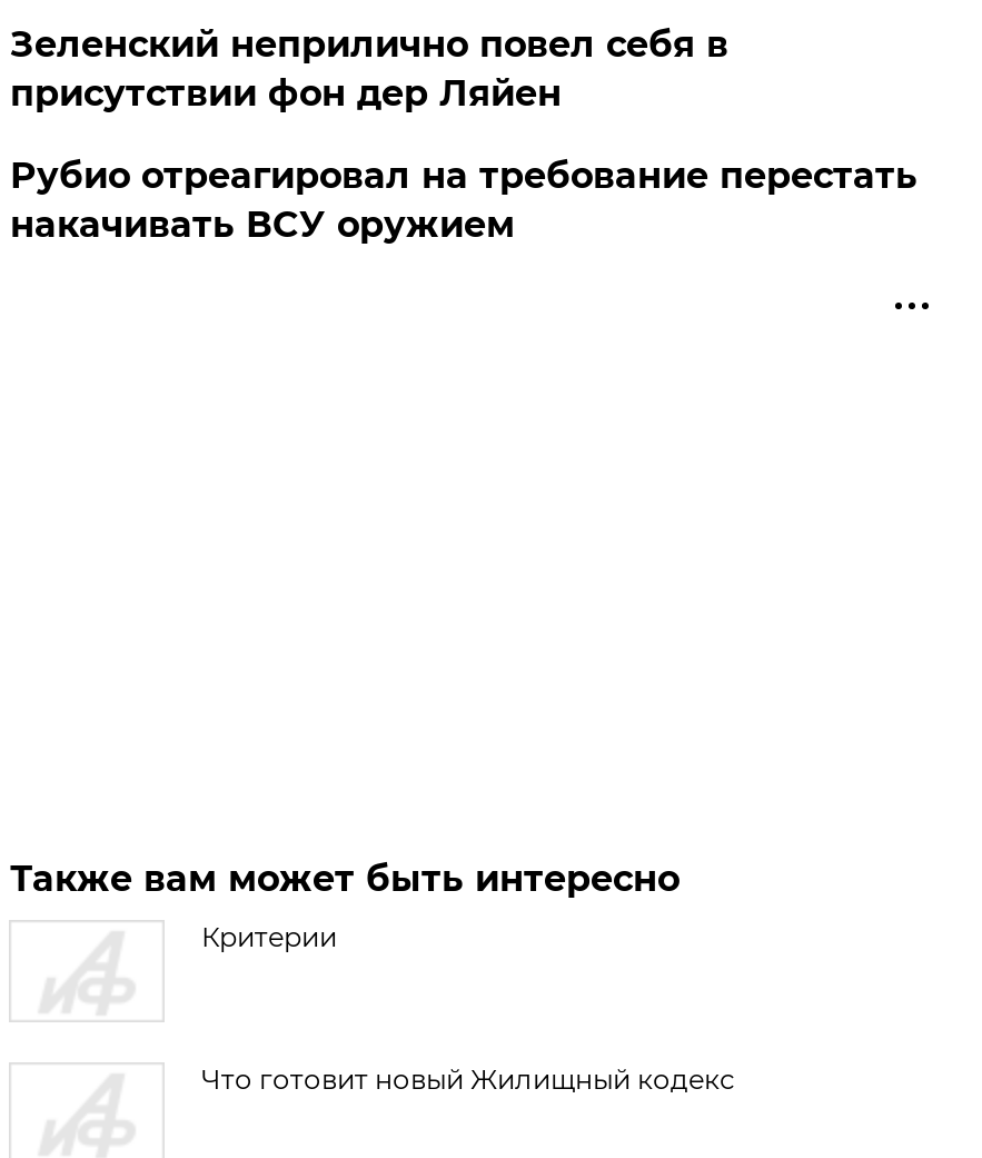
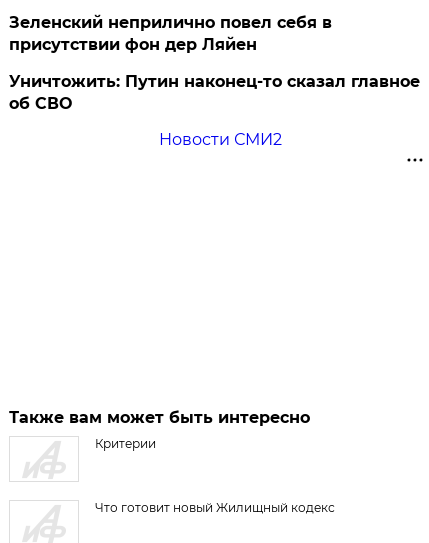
[10,155,917,246] Рубио отреагировал на требование перестать | накачивать ВСУ оружием -> [9,72,420,149] Уничтожить: Путин наконец-то сказал главное | об СВО | Новости СМИ2

